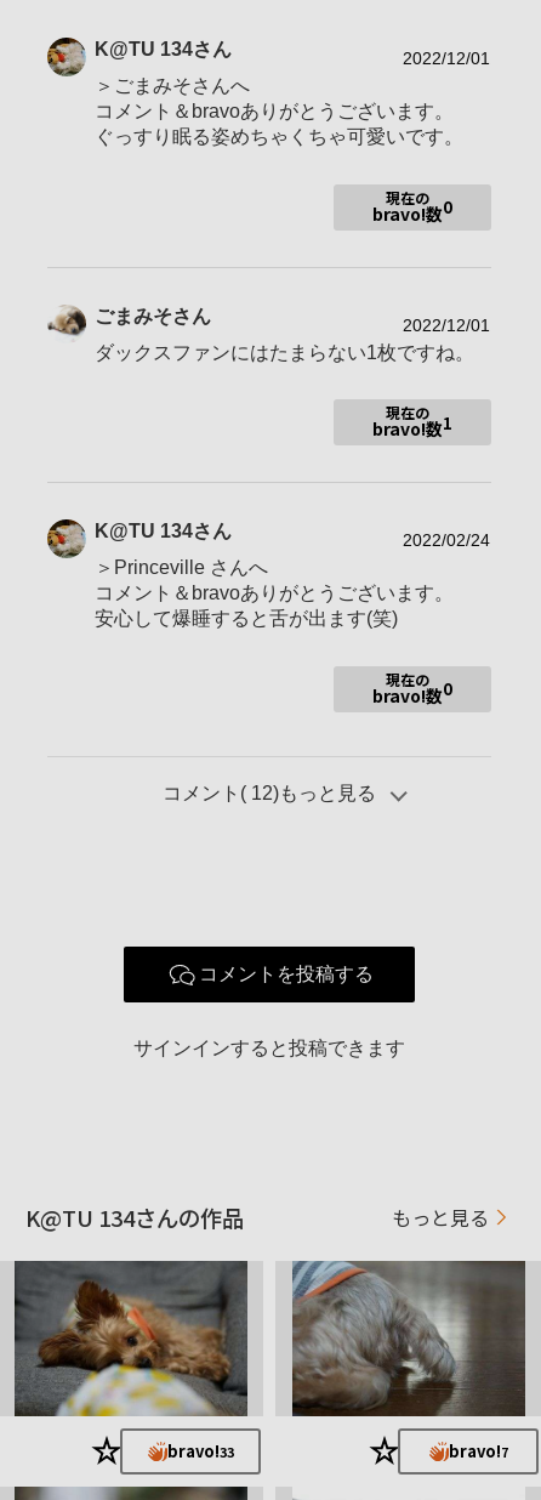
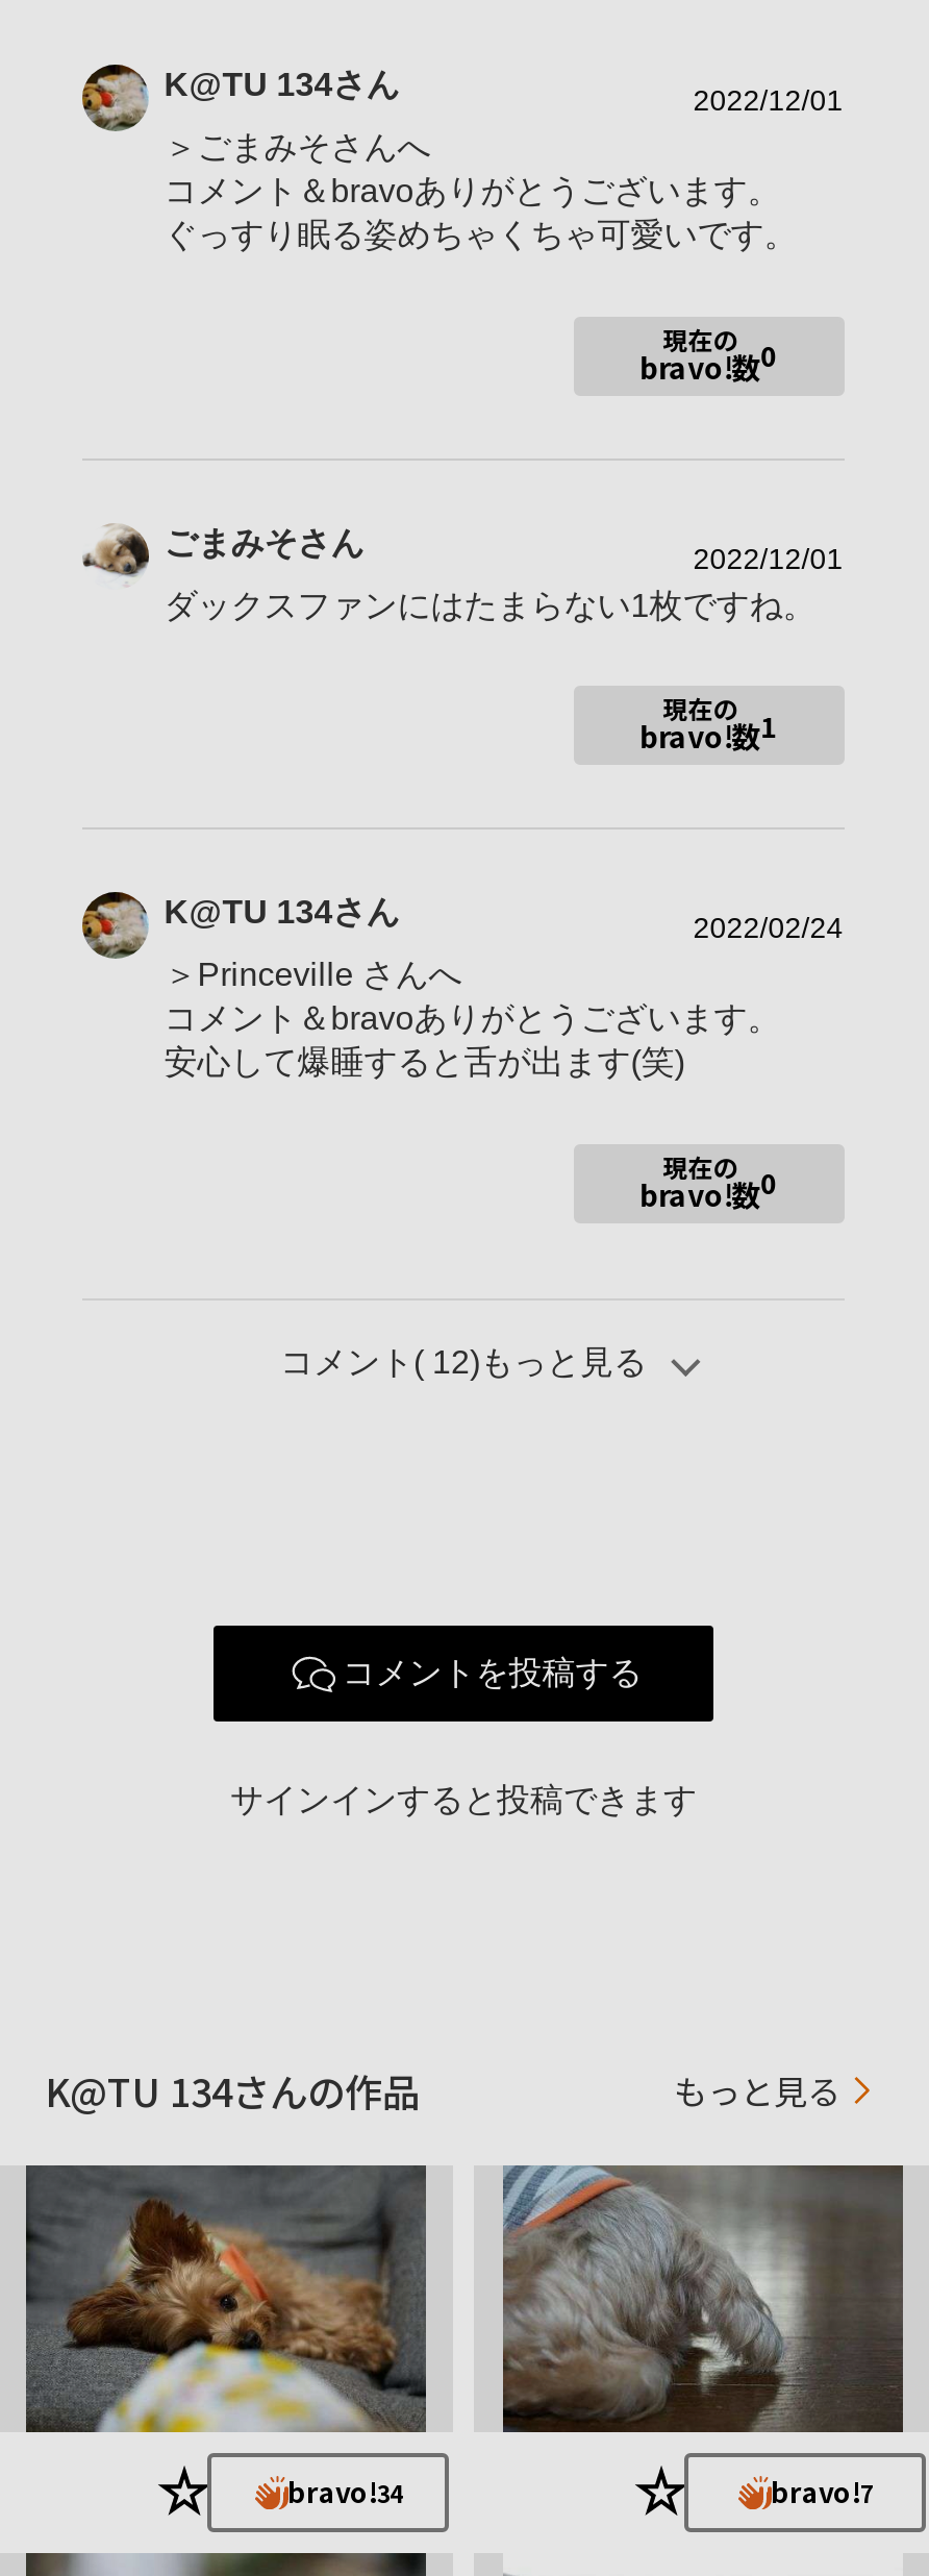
[167,1440,234,1463] bravo!33 -> [287,2472,402,2512] bravo!34

